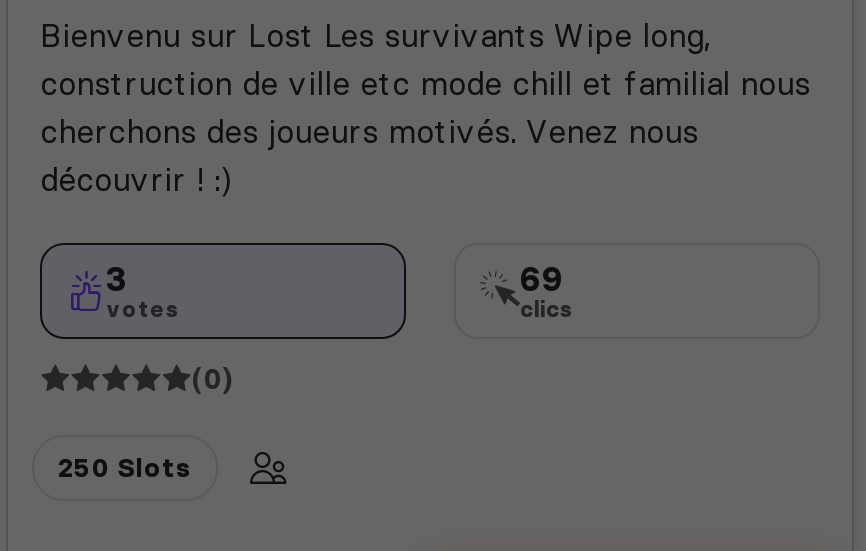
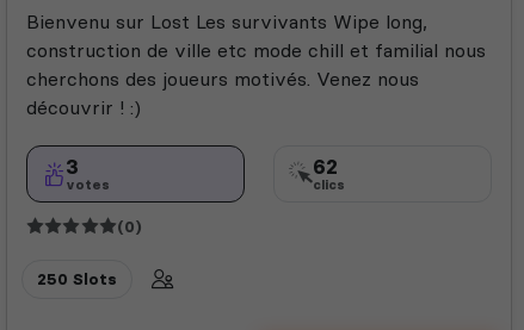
[520,258,564,298] 69 -> [313,154,338,178] 62

